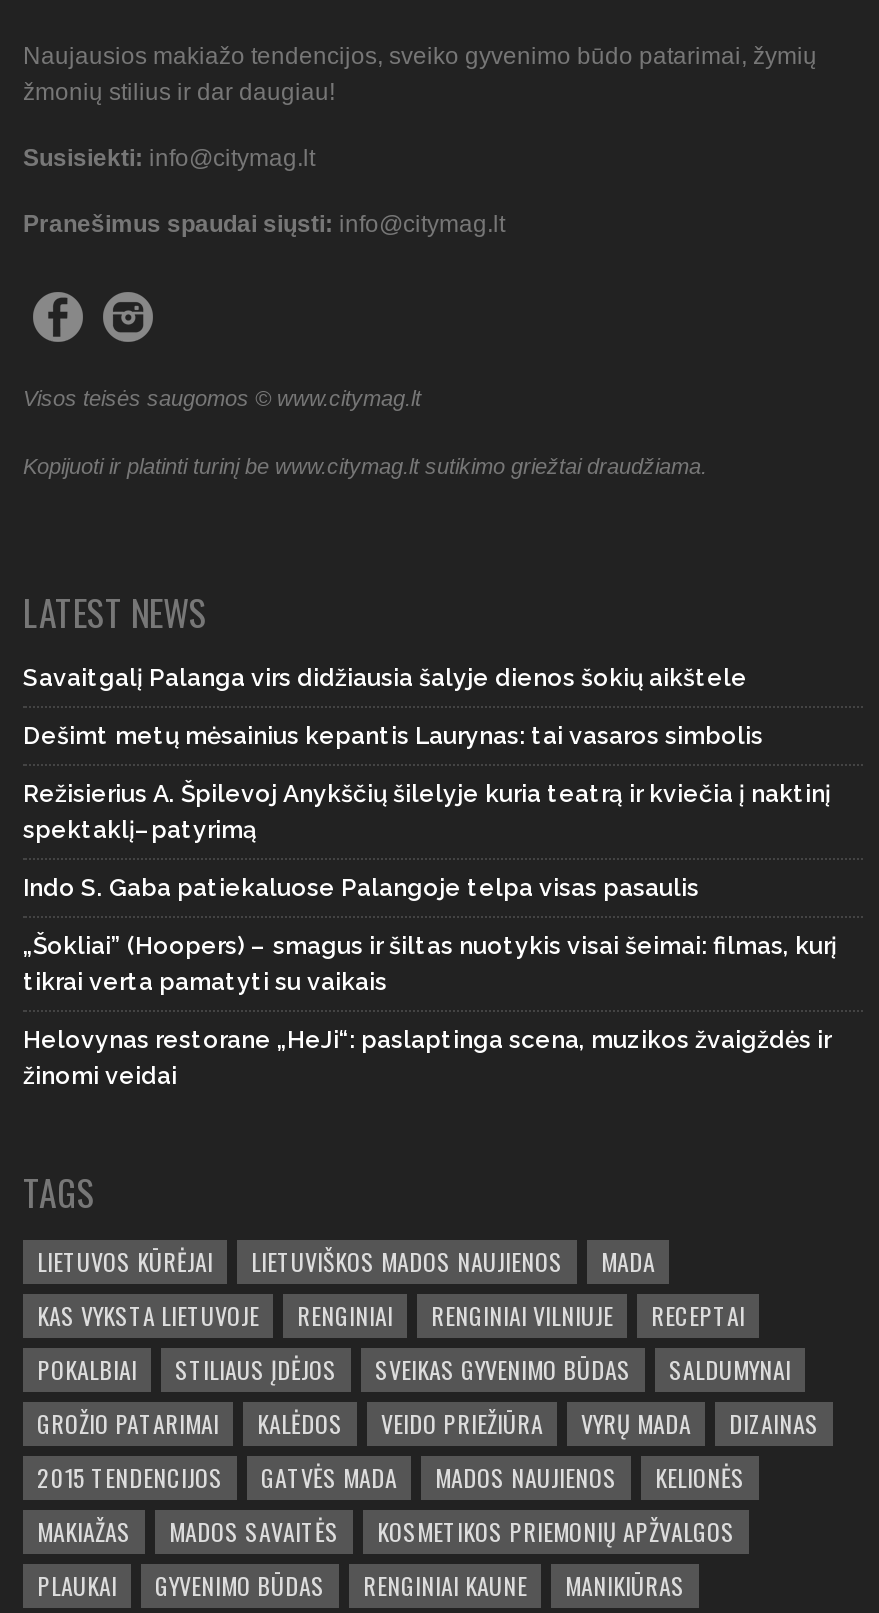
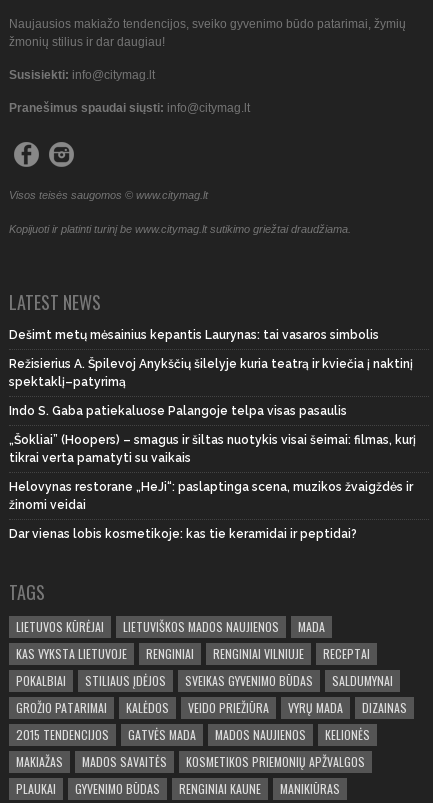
[23,664,747,692] Savaitgalį Palanga virs didžiausia šalyje dienos šokių aikštele -> none
moved [23,722,837,1090] -> [9,328,416,512]: Dešimt metų mėsainius kepantis Laurynas: tai vasaros simbolis | Režisierius A. Špilevoj Anykščių šilelyje kuria teatrą ir kviečia į naktinį | spektaklį–patyrimą | Indo S. Gaba patiekaluose Palangoje telpa visas pasaulis | „Šokliai” (Hoopers) – smagus ir šiltas nuotykis visai šeimai: filmas, kurį | tikrai verta pamatyti su vaikais | Helovynas restorane „HeJi“: paslaptinga scena, muzikos žvaigždės ir | žinomi veidai
none -> [9,527,357,541] Dar vienas lobis kosmetikoje: kas tie keramidai ir peptidai?

